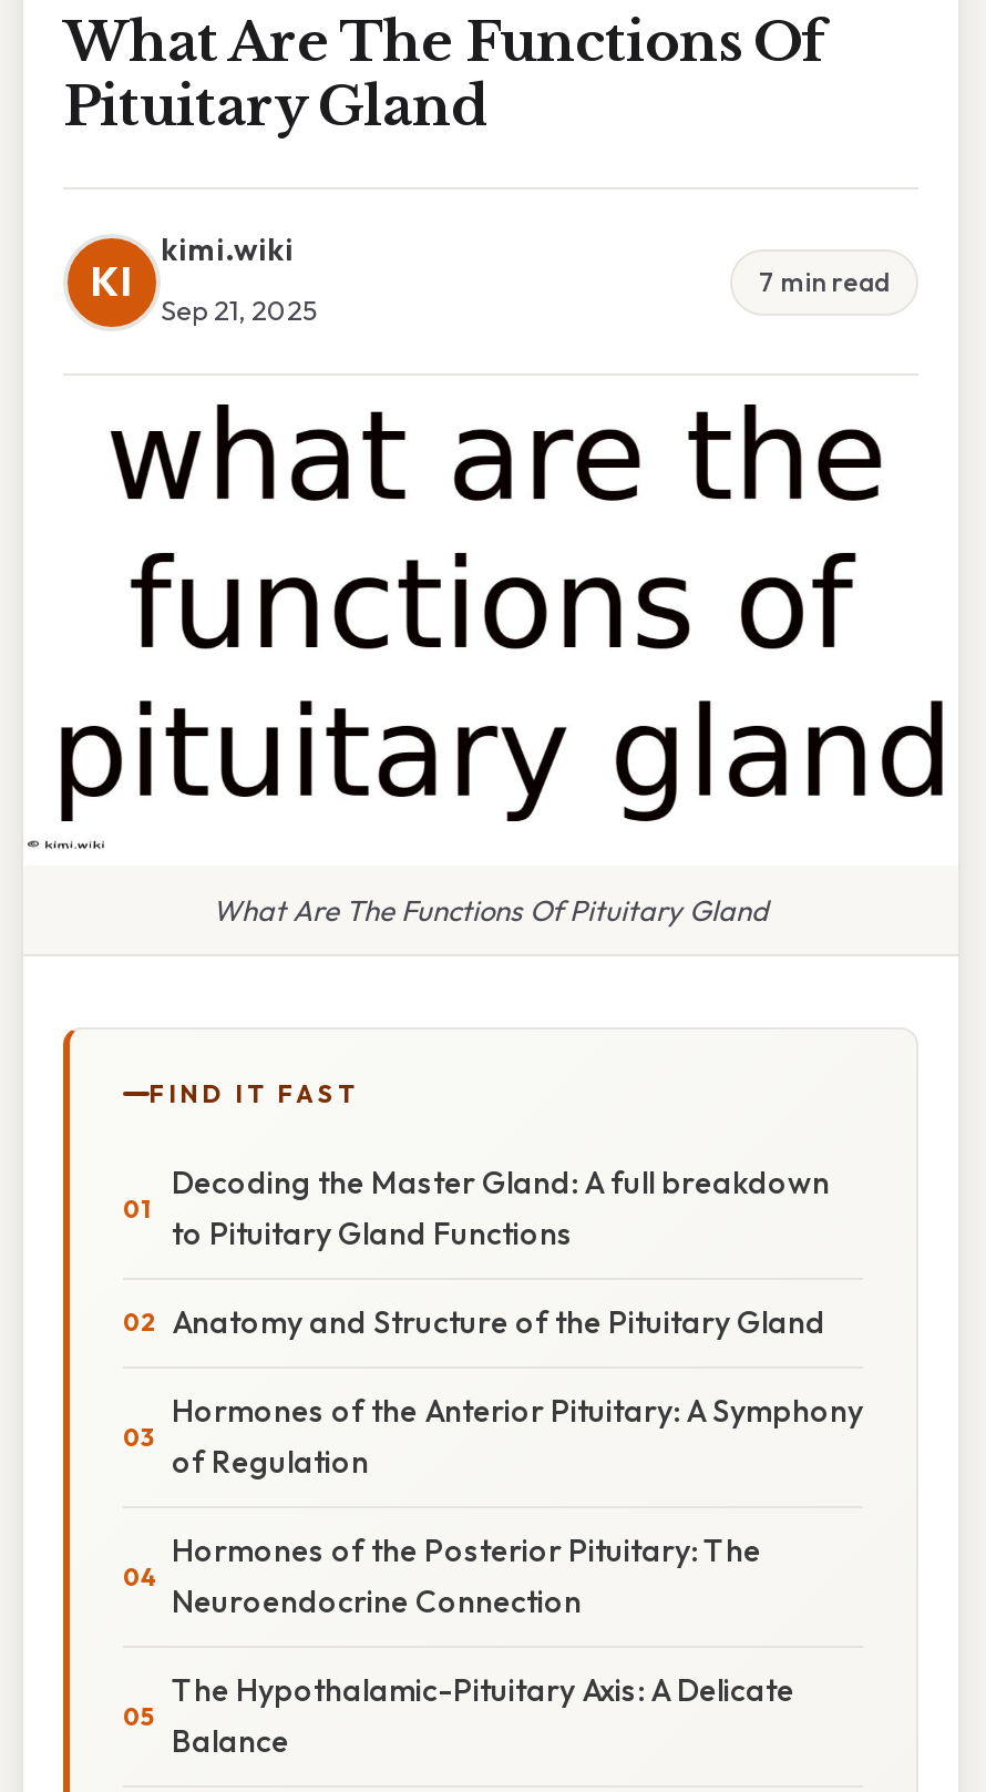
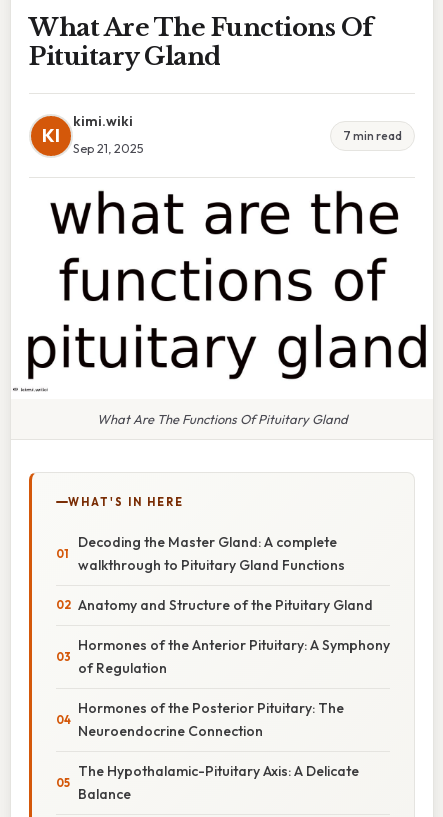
[150,1078,360,1109] FIND IT FAST -> [68,495,184,509] WHAT'S IN HERE
[172,1162,830,1253] Decoding the Master Gland: A full breakdown | to Pituitary Gland Functions -> [78,533,345,574] Decoding the Master Gland: A complete | walkthrough to Pituitary Gland Functions

